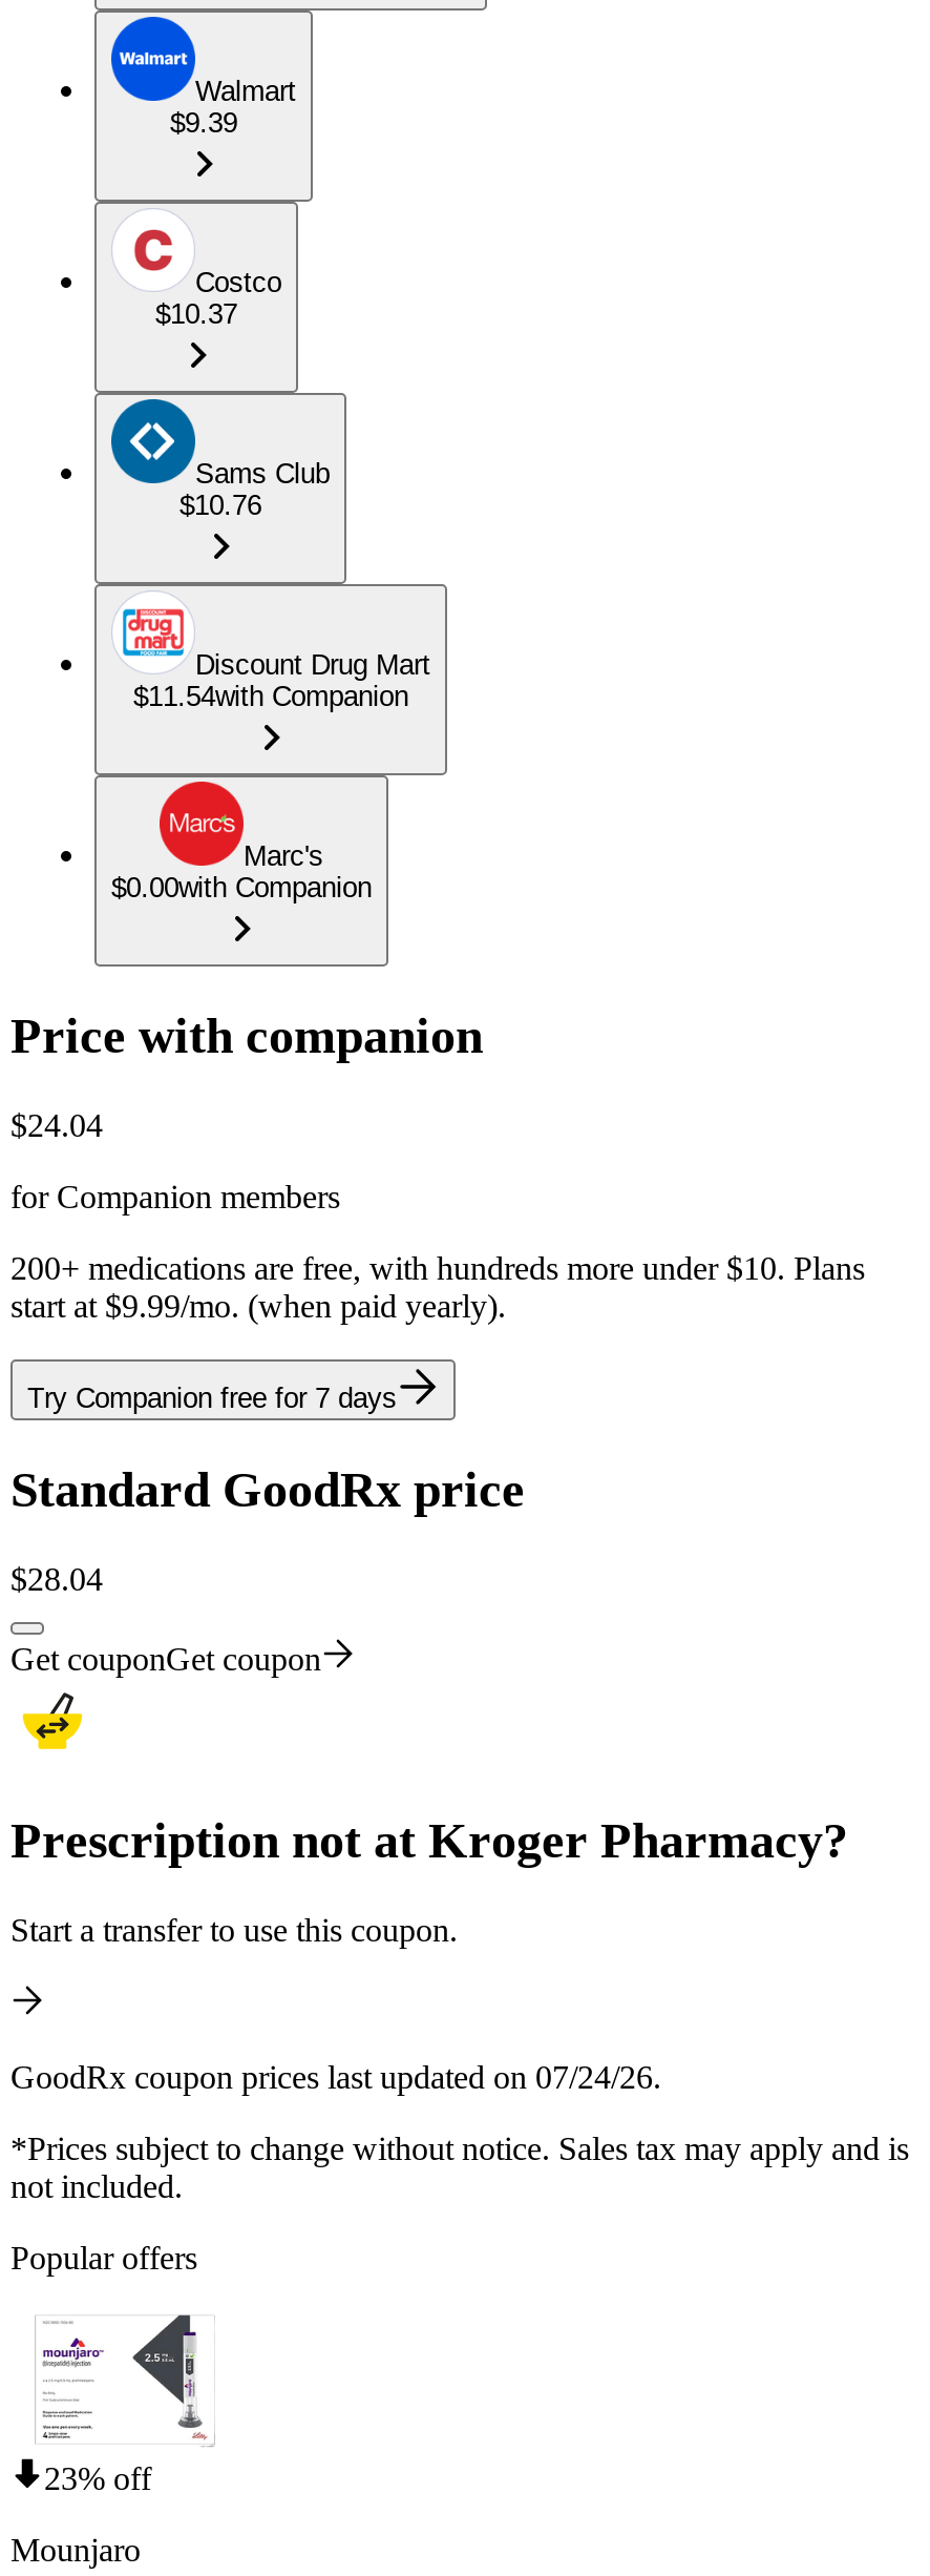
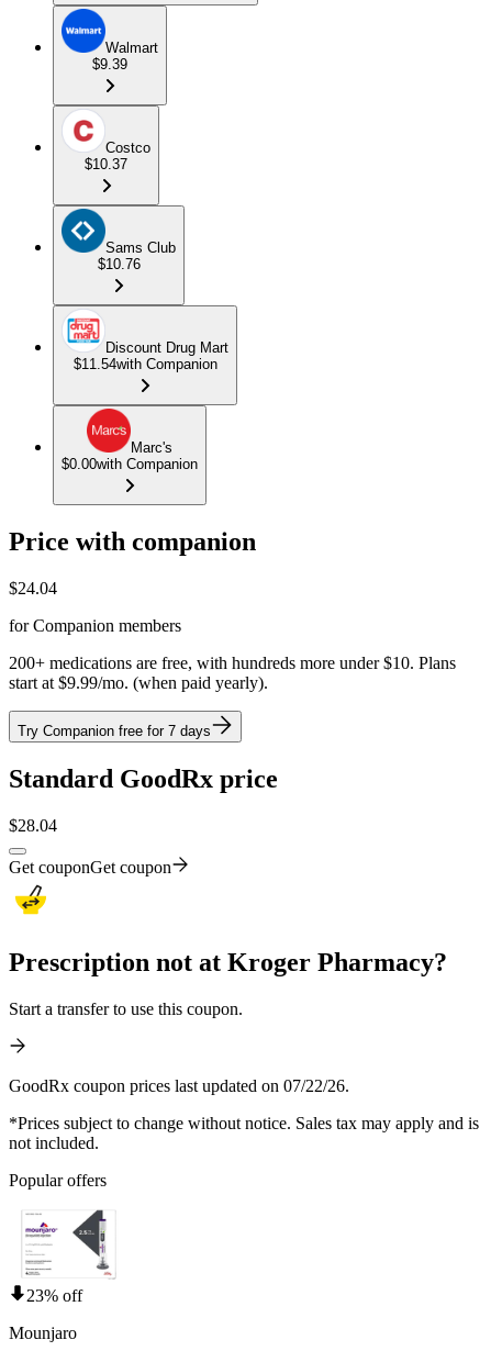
[10,2058,661,2094] GoodRx coupon prices last updated on 07/24/26. -> [9,1076,349,1095] GoodRx coupon prices last updated on 07/22/26.

